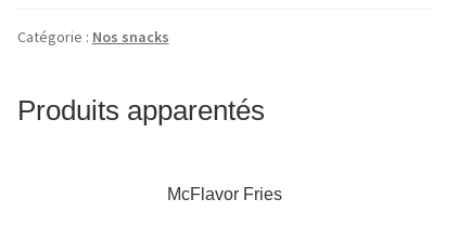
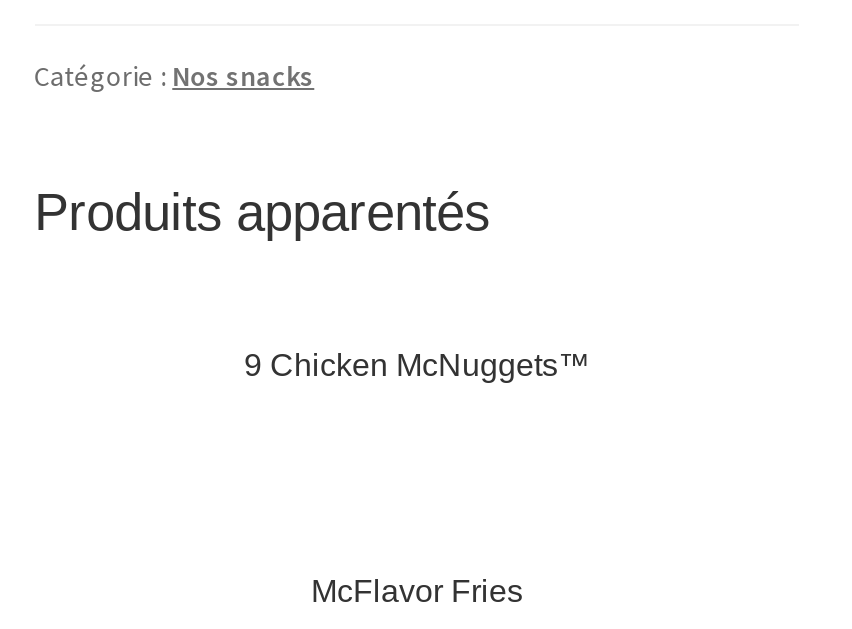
none -> [244,349,590,383] 9 Chicken McNuggets™

